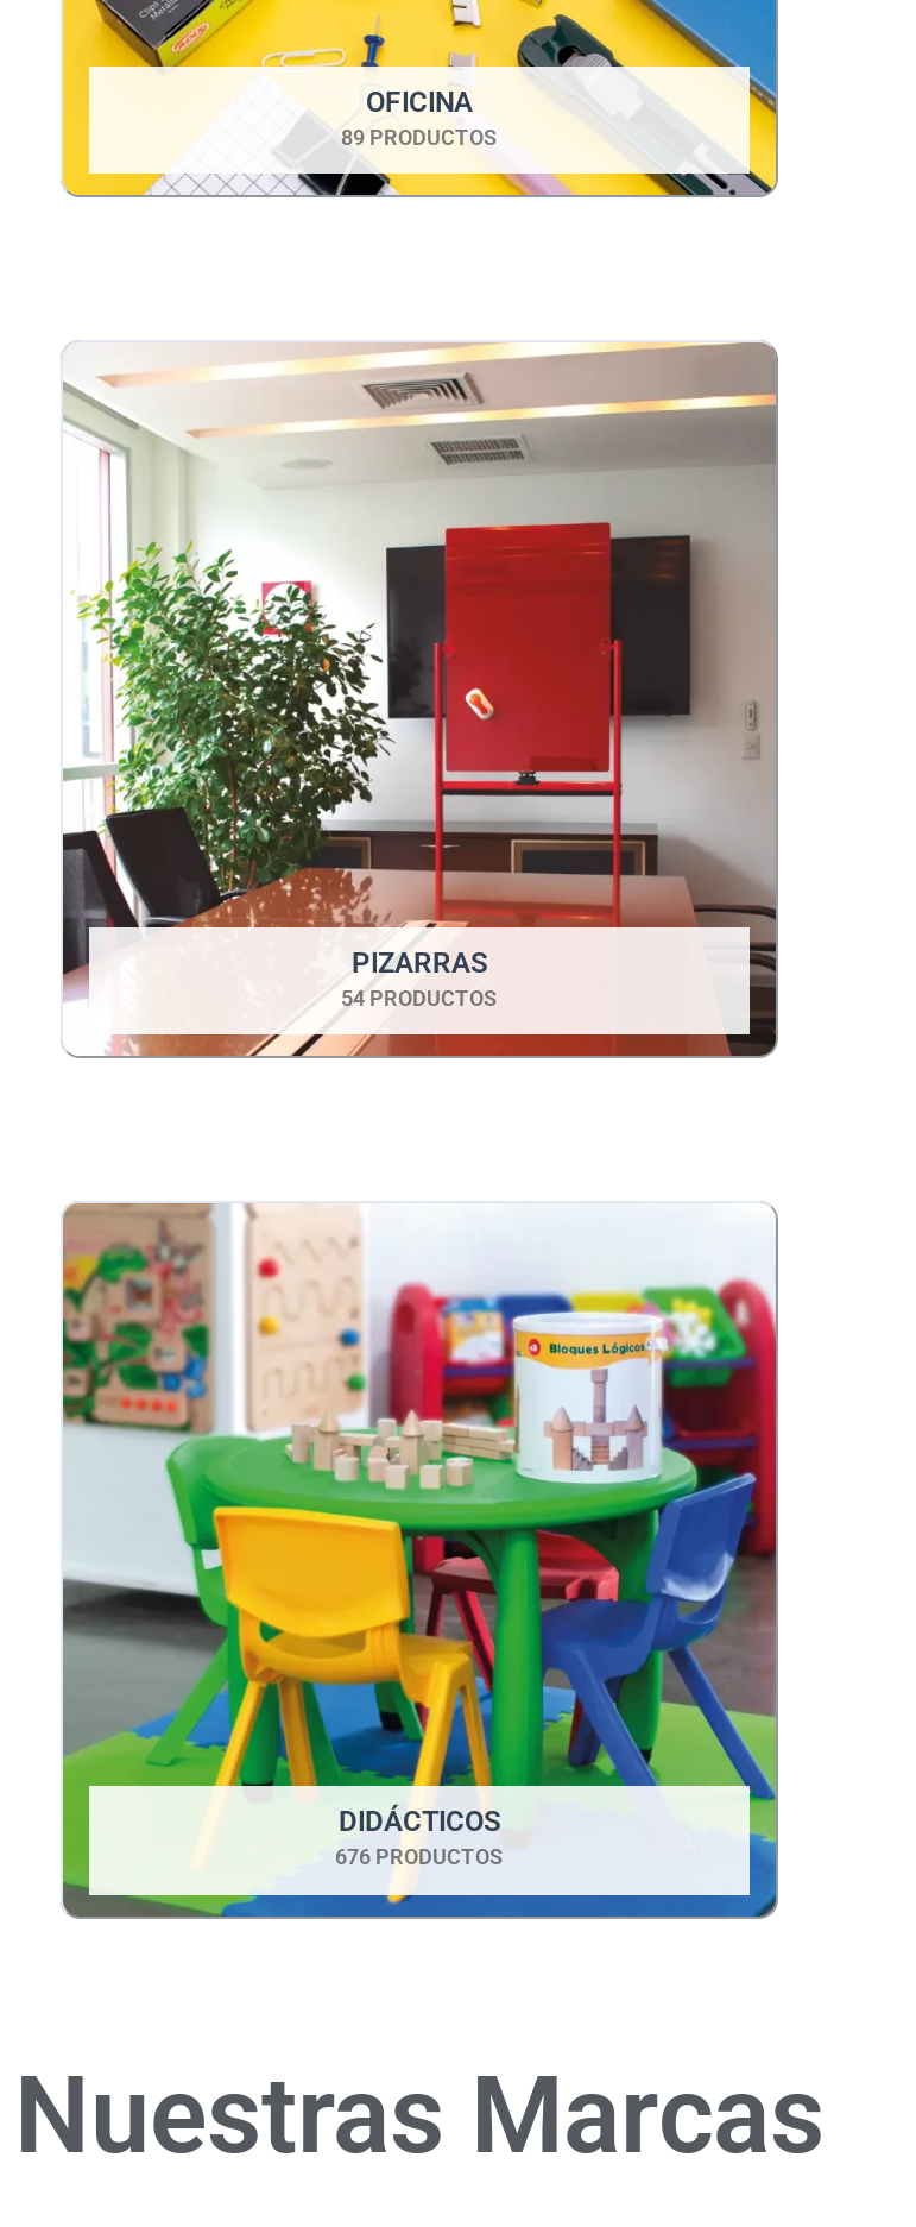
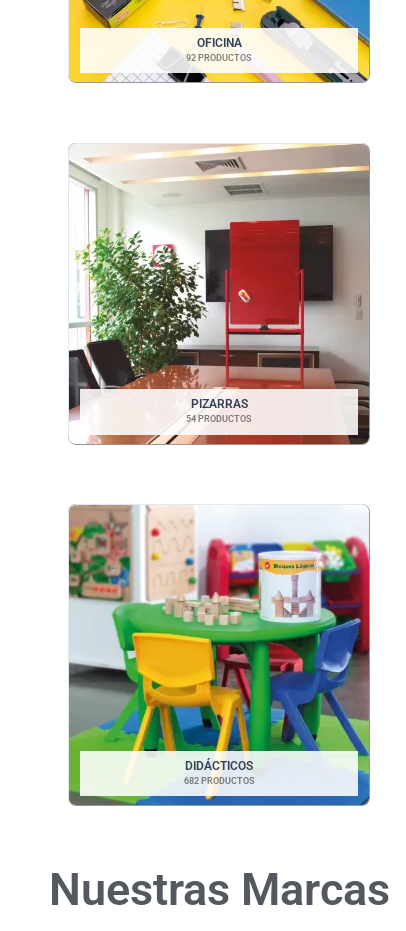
[341,126,498,149] 89 PRODUCTOS -> [186,53,252,63] 92 PRODUCTOS
[335,1846,504,1869] 676 PRODUCTOS -> [183,776,254,786] 682 PRODUCTOS

